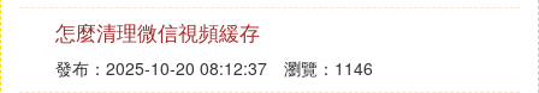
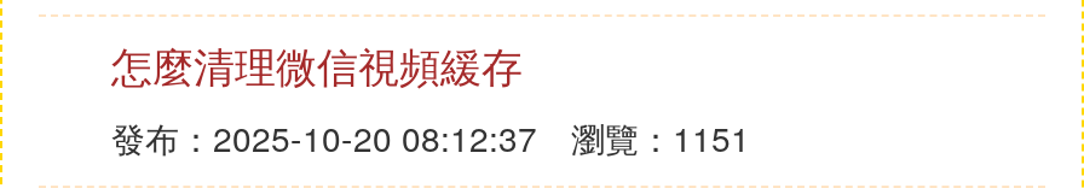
[55,56,373,80] 發布：2025-10-20 08:12:37 瀏覽：1146 -> [111,113,750,161] 發布：2025-10-20 08:12:37 瀏覽：1151

